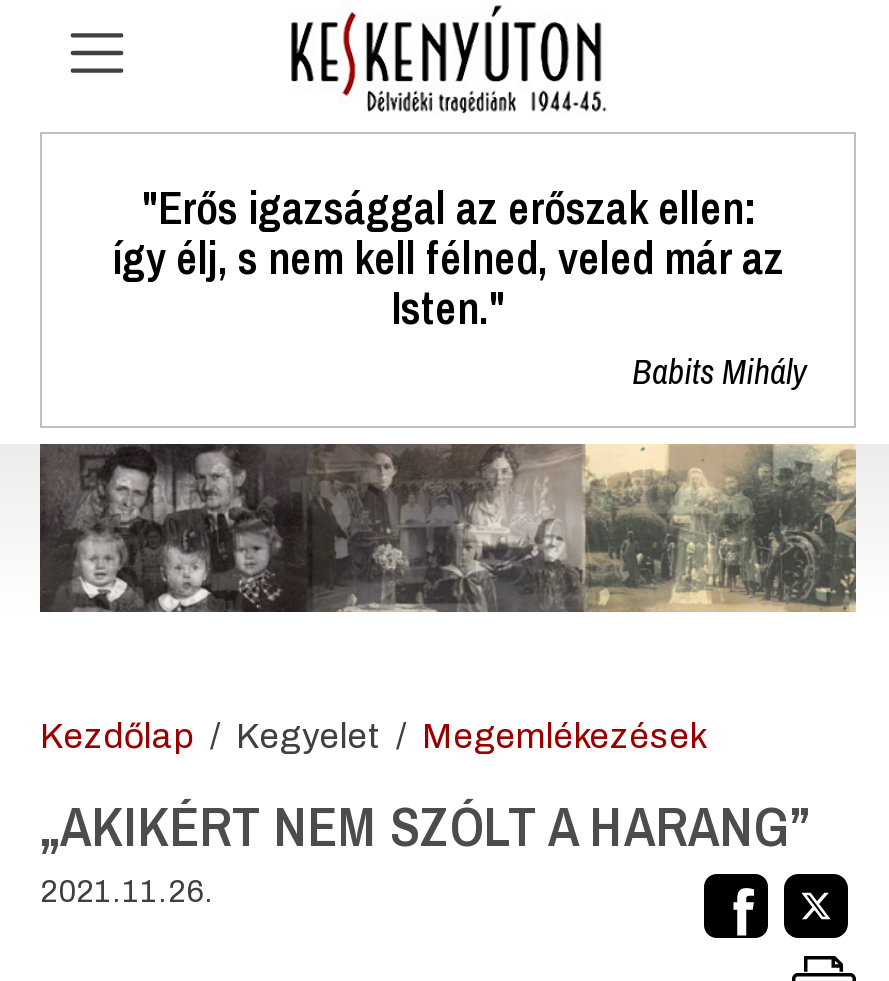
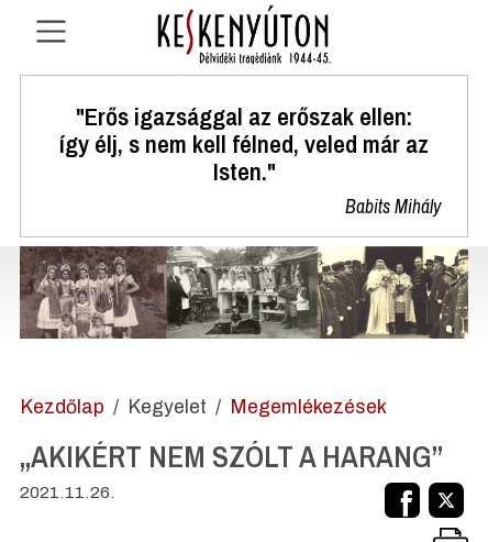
[42,442,856,612] [image] -> [20,245,468,340] [image]

